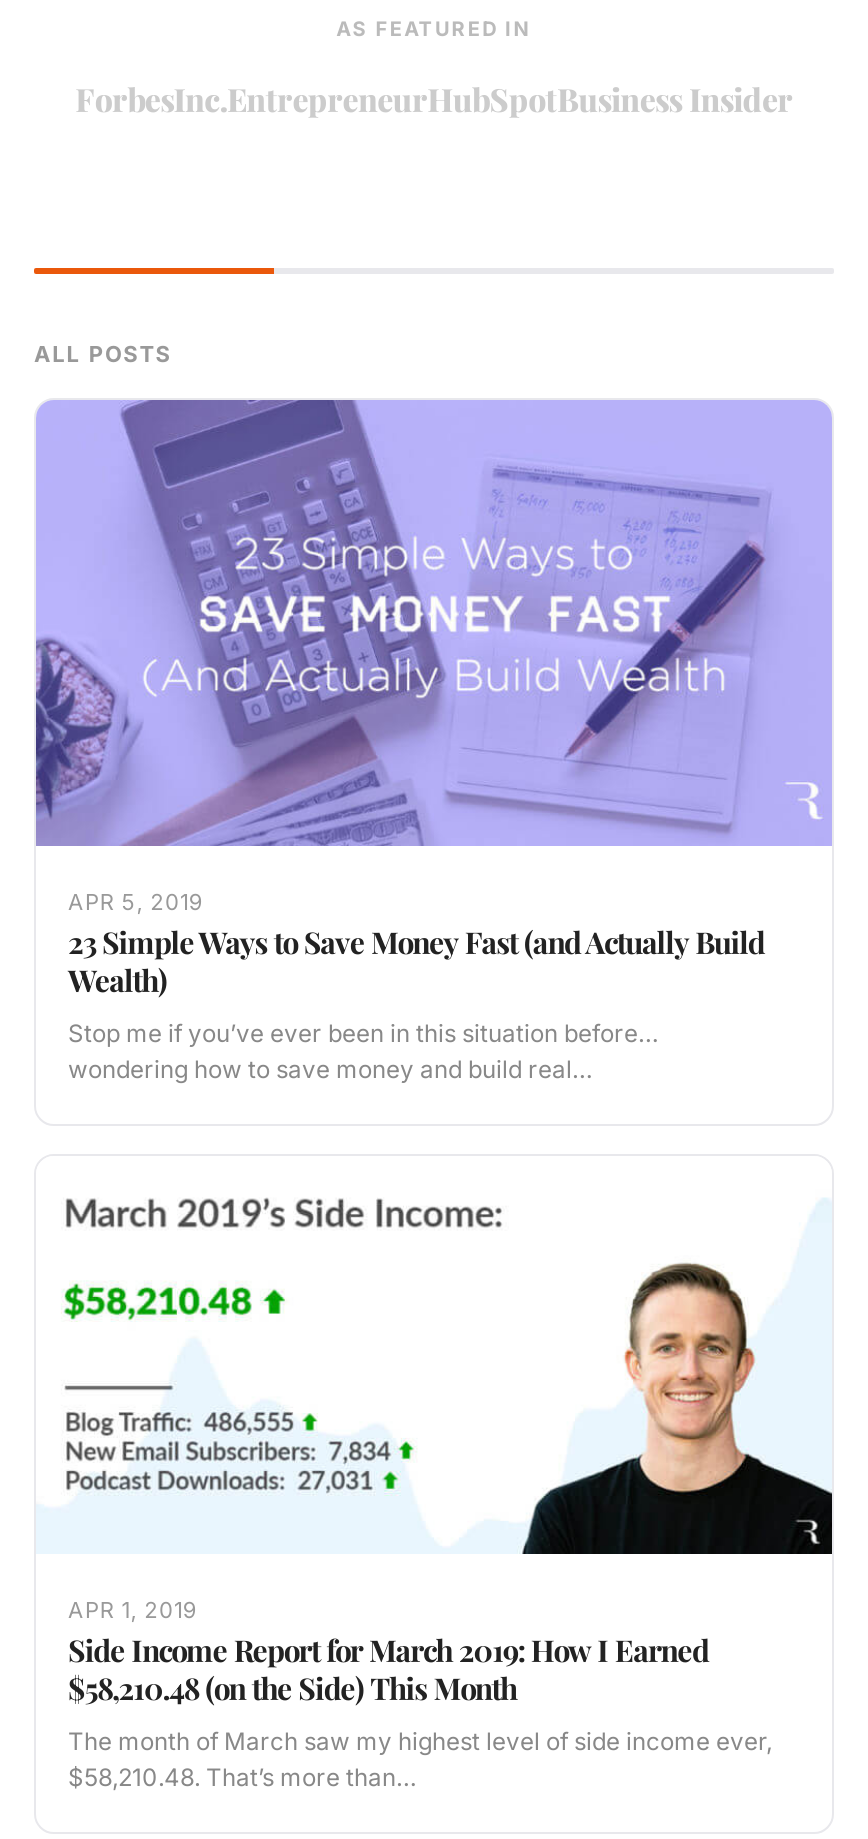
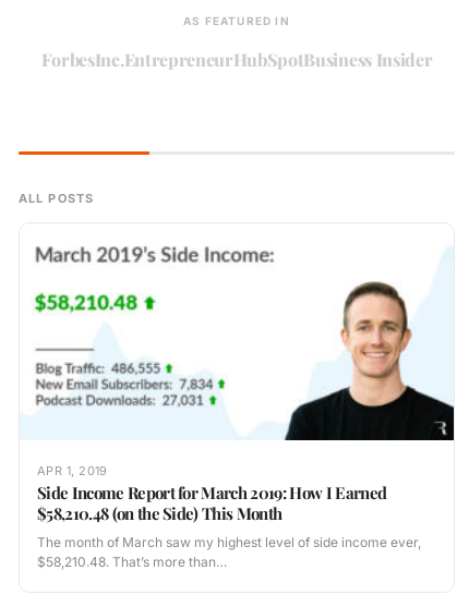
[34,398,832,1085] [image] | APR 5, 2019 | 23 Simple Ways to Save Money Fast (and Actually Build | Wealth) | Stop me if you’ve ever been in this situation before… | wondering how to save money and build real… -> none

